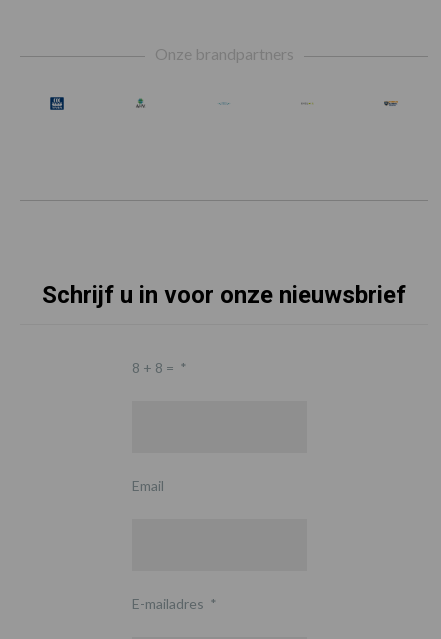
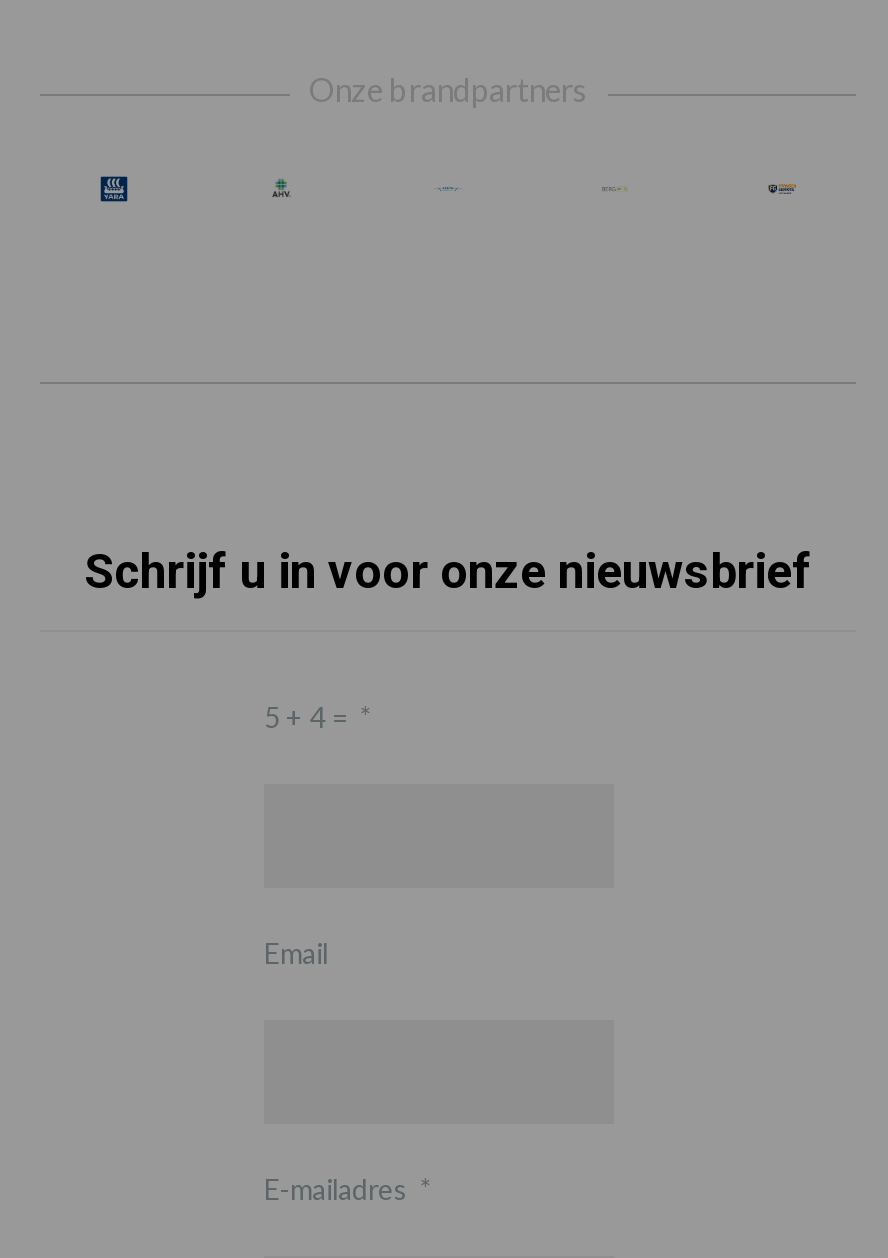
[132,359,187,376] 8 + 8 = * -> [264,700,374,734] 5 + 4 = *

